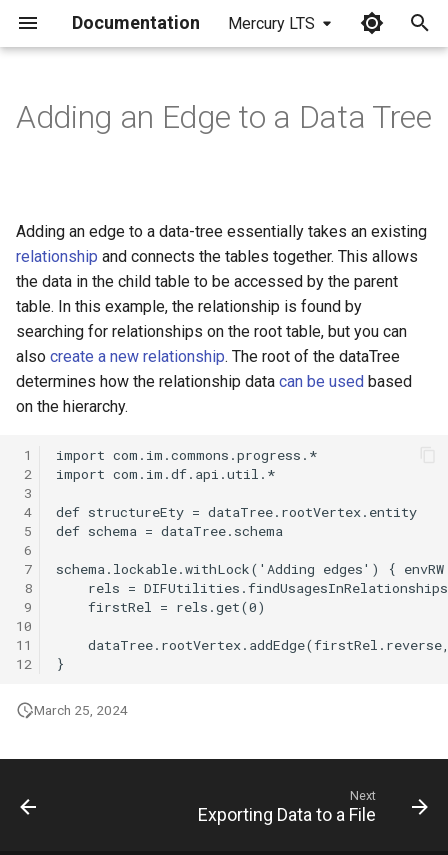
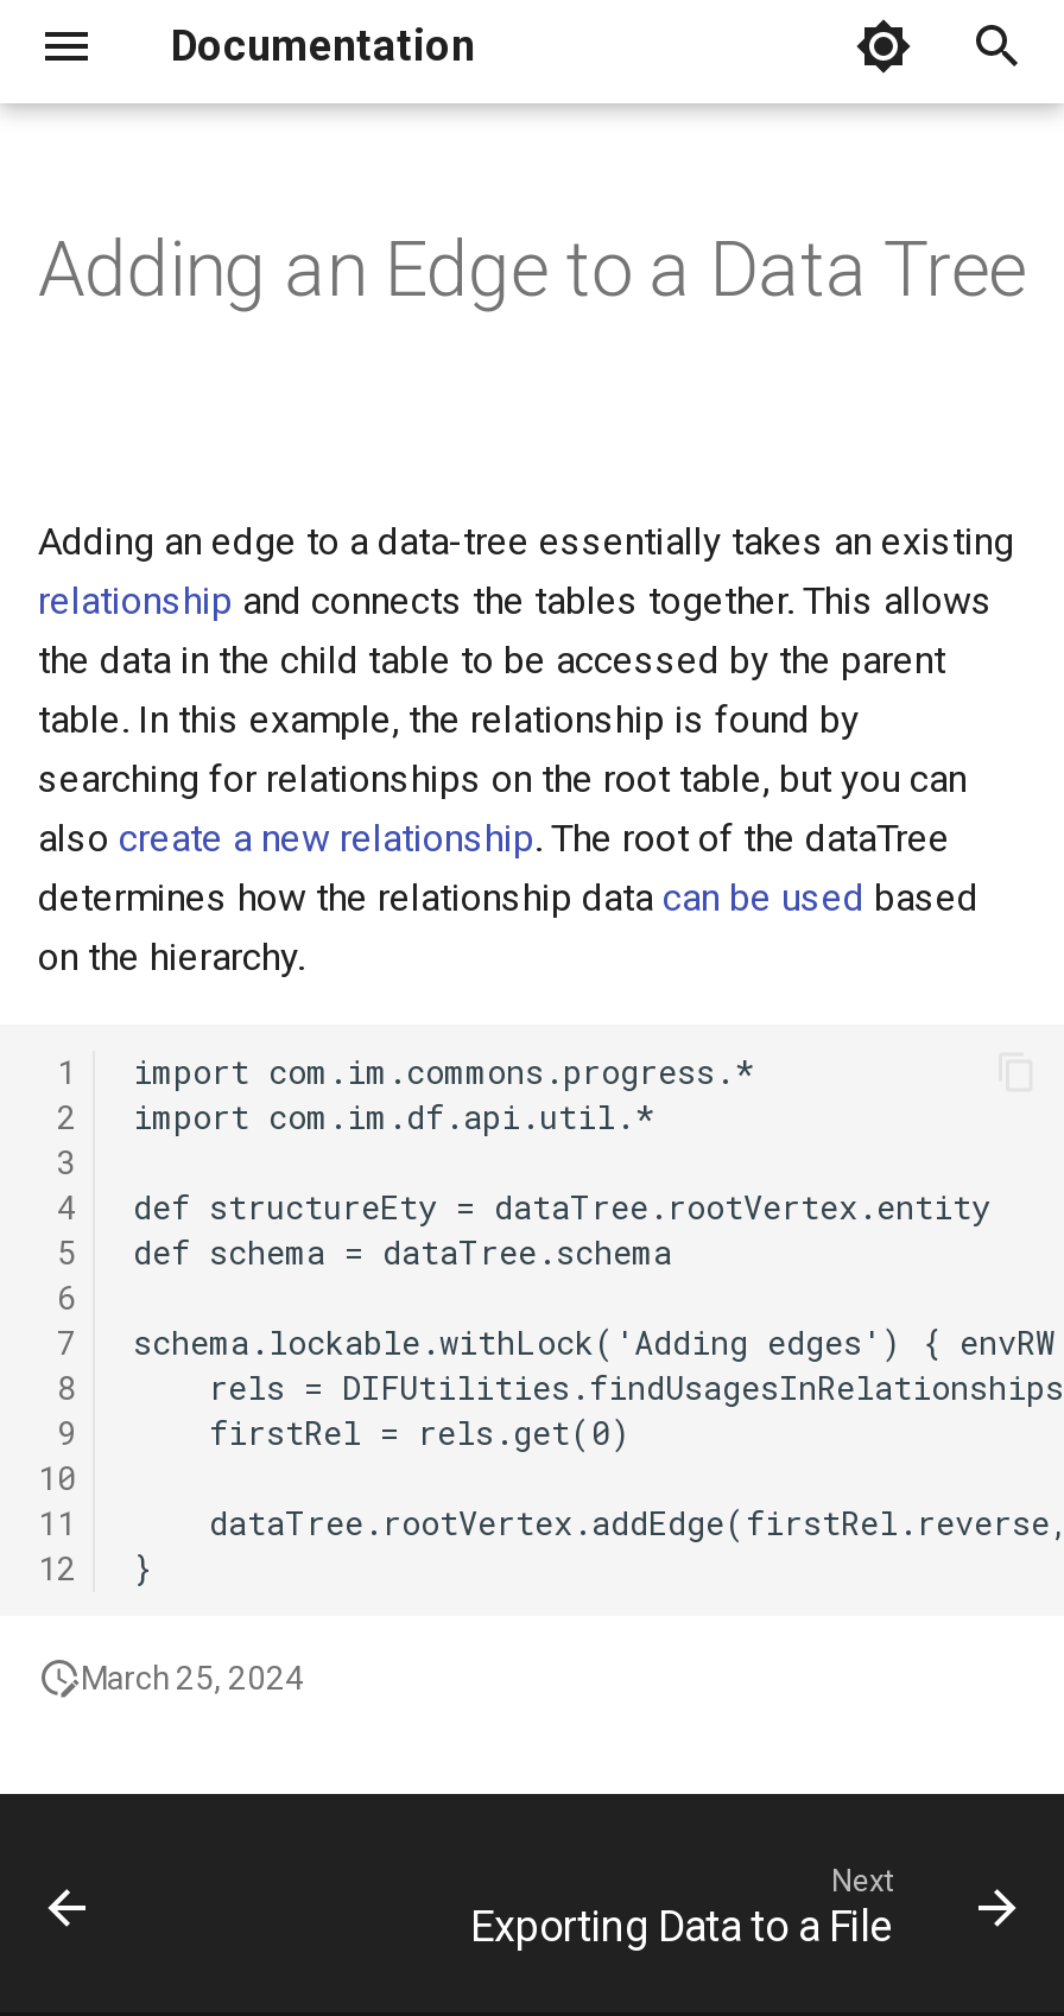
[228,14,315,33] Mercury LTS -> none

